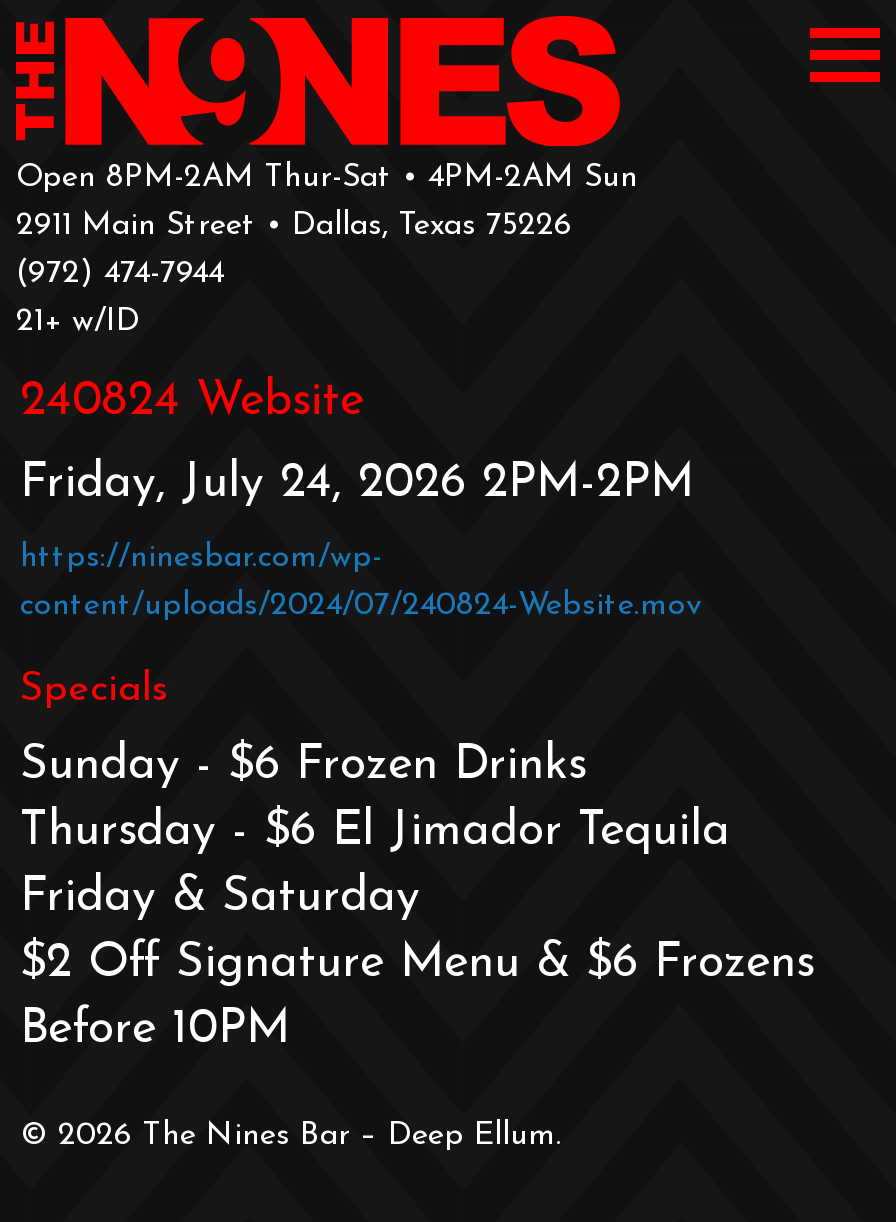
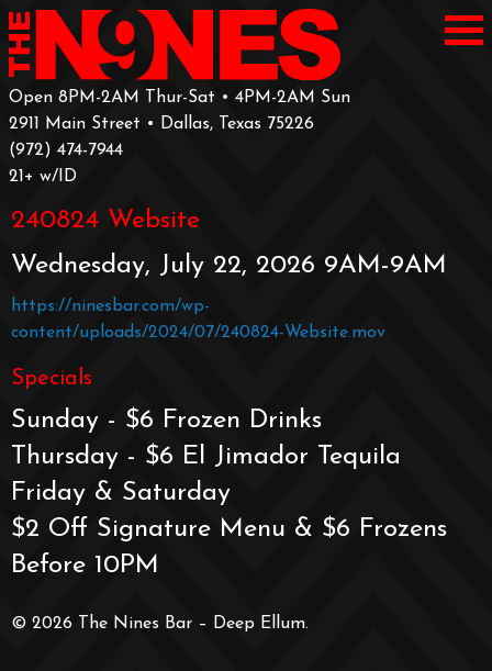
[20,459,694,507] Friday, July 24, 2026 2PM-2PM -> [11,252,447,278] Wednesday, July 22, 2026 9AM-9AM

